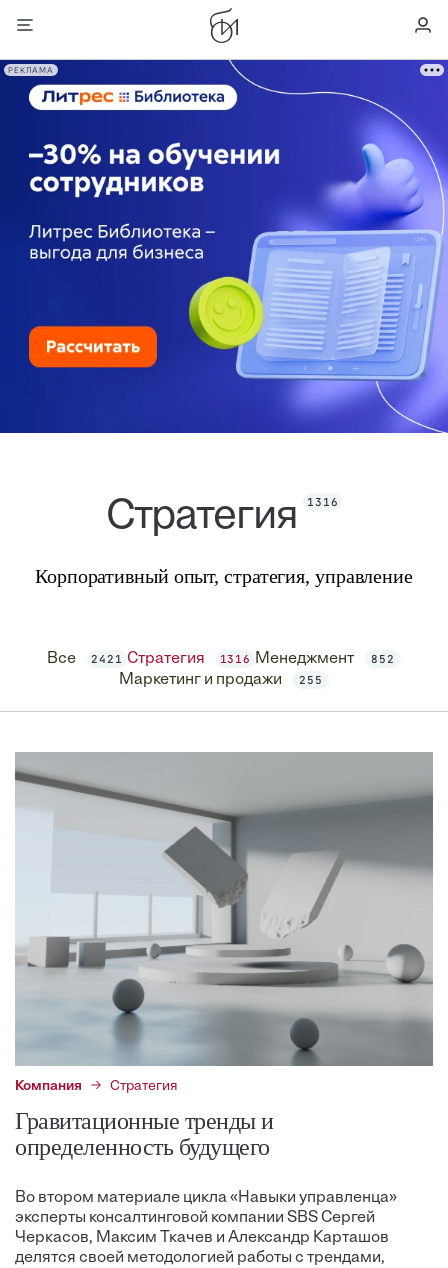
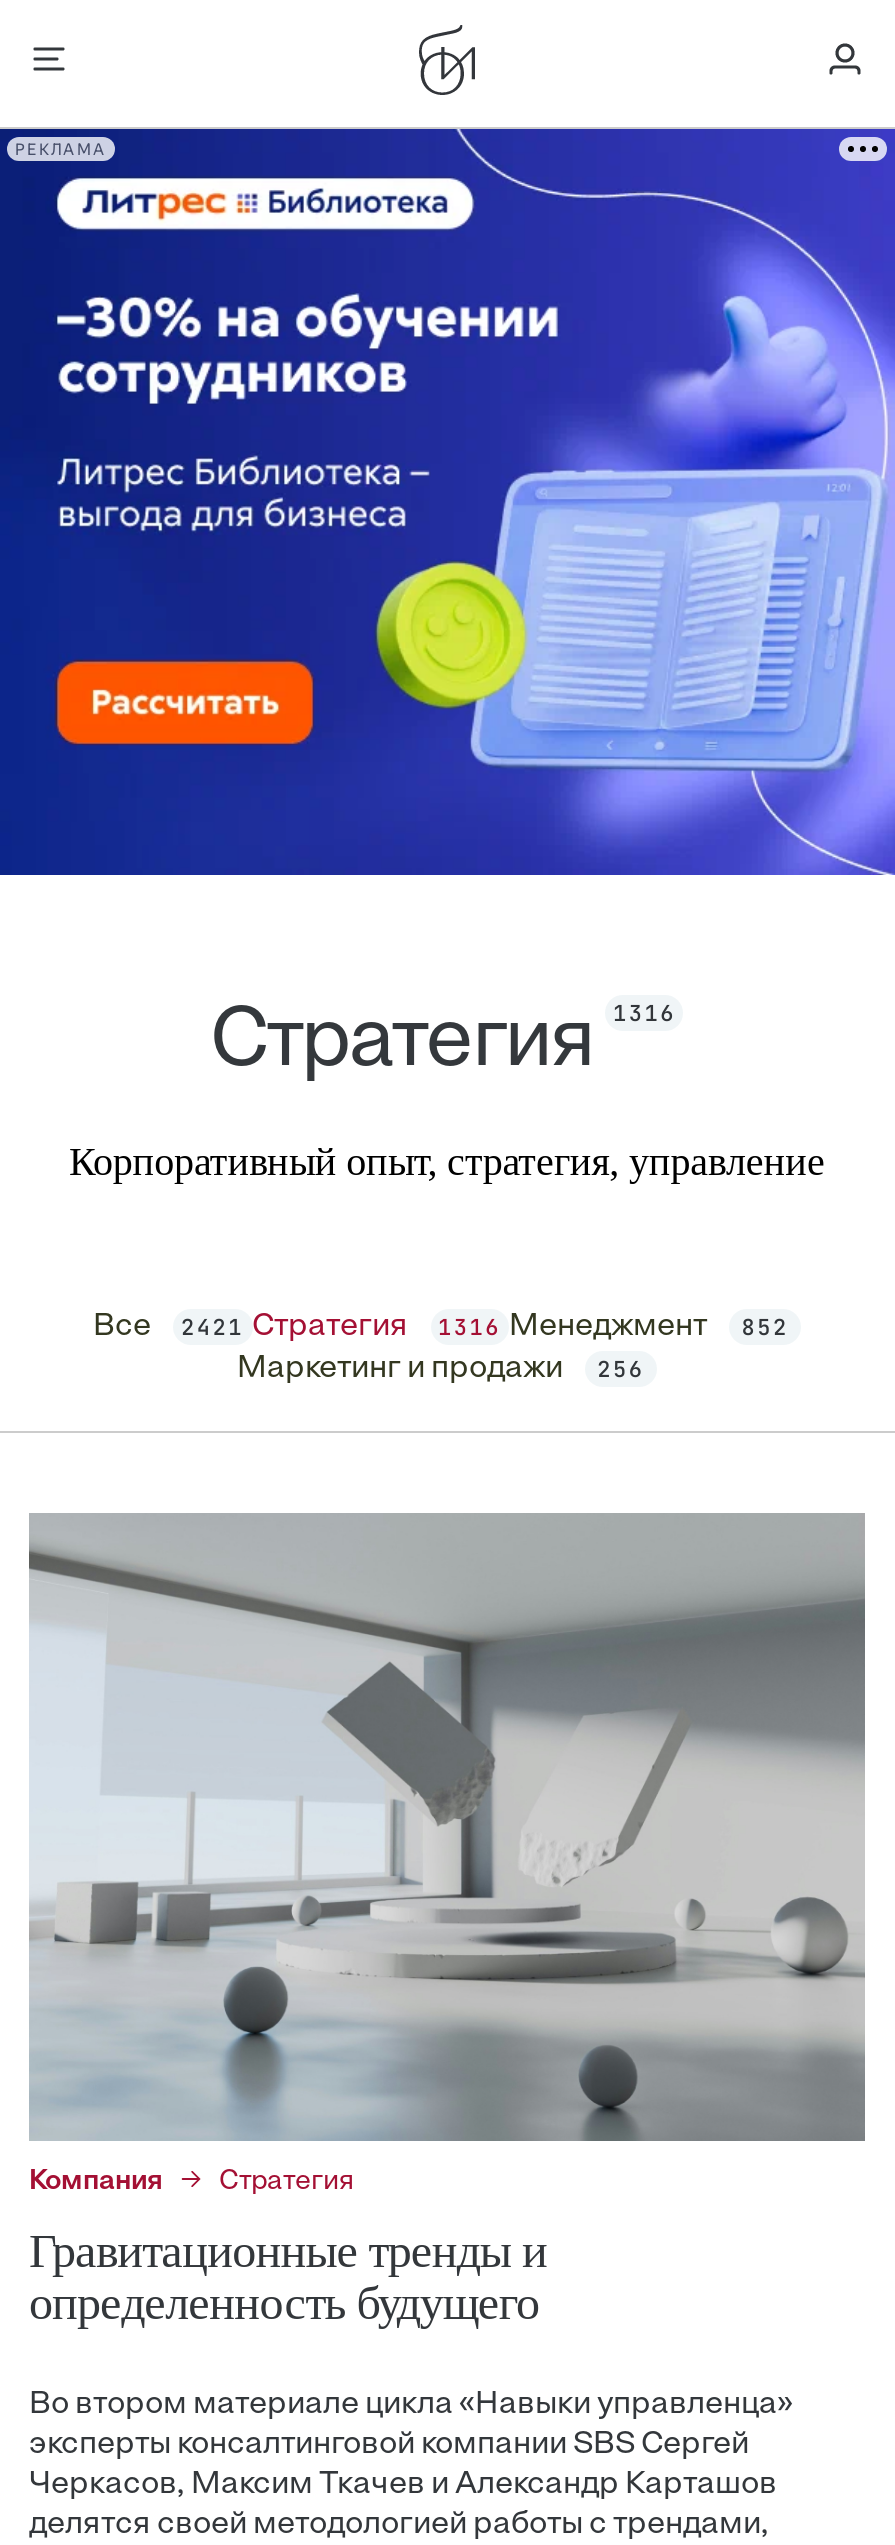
[119,672,323,688] Маркетинг и продажи 255 -> [237,1354,645,1386] Маркетинг и продажи 256

